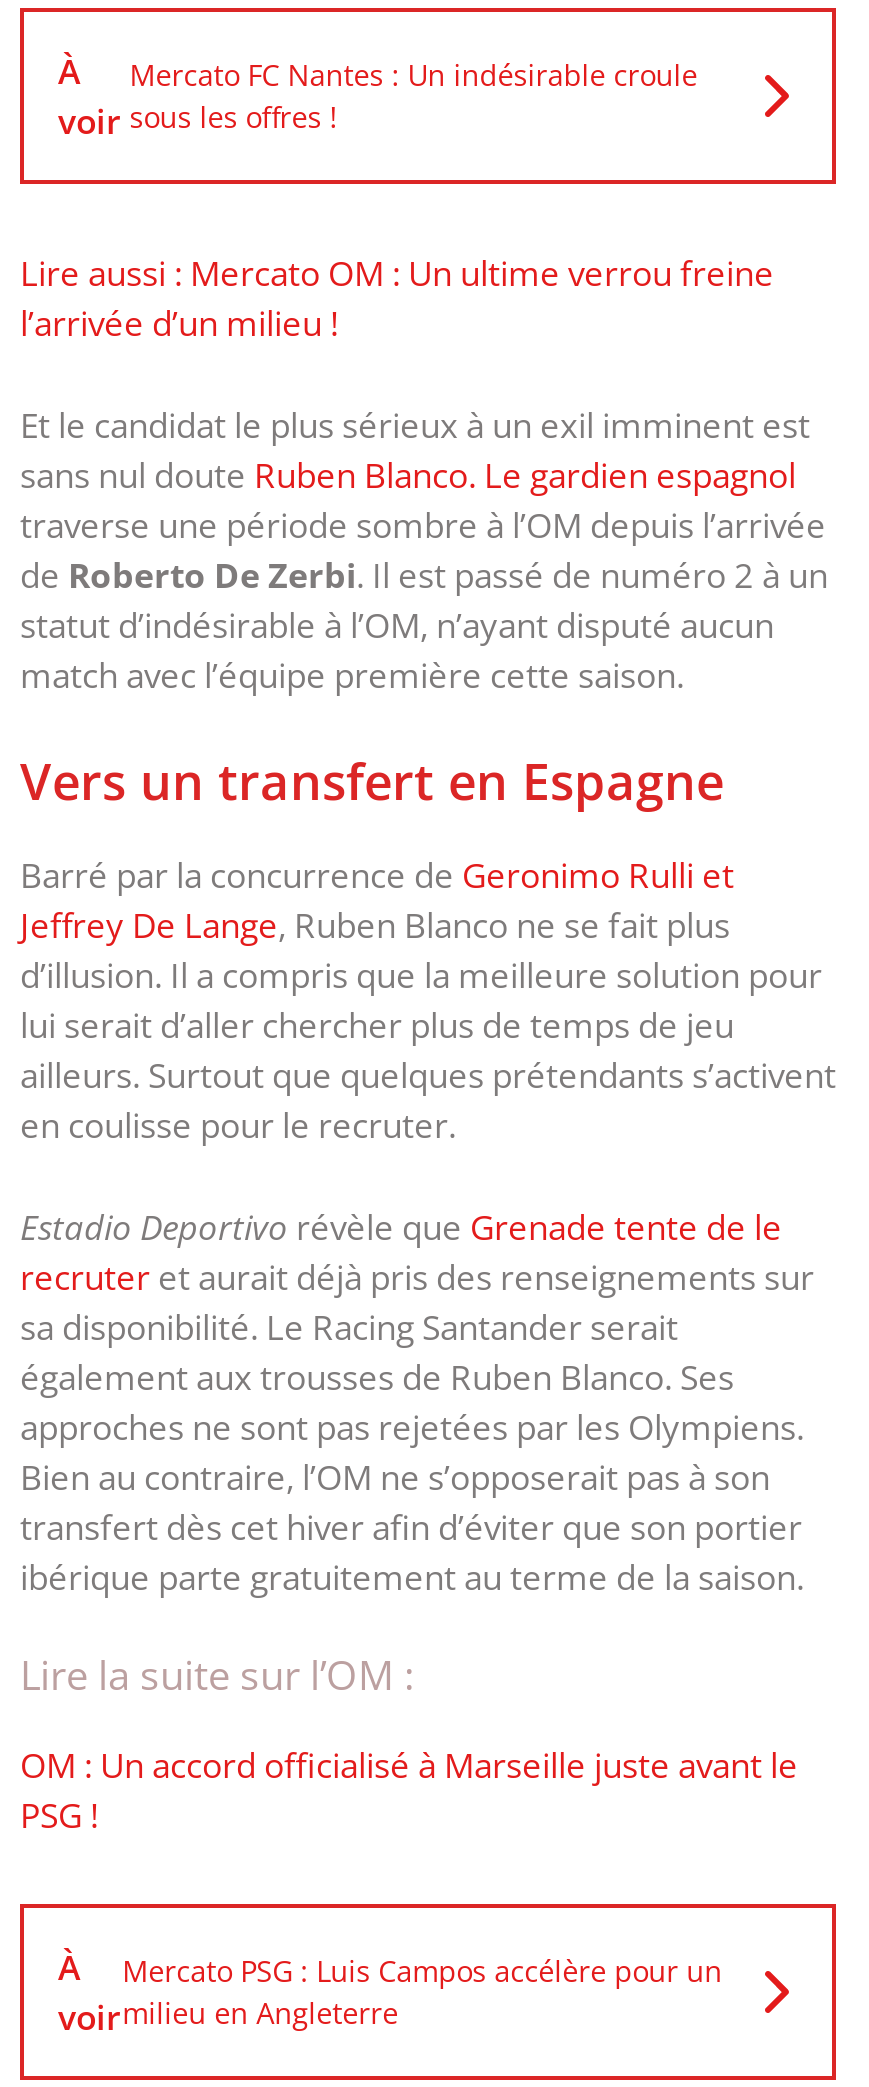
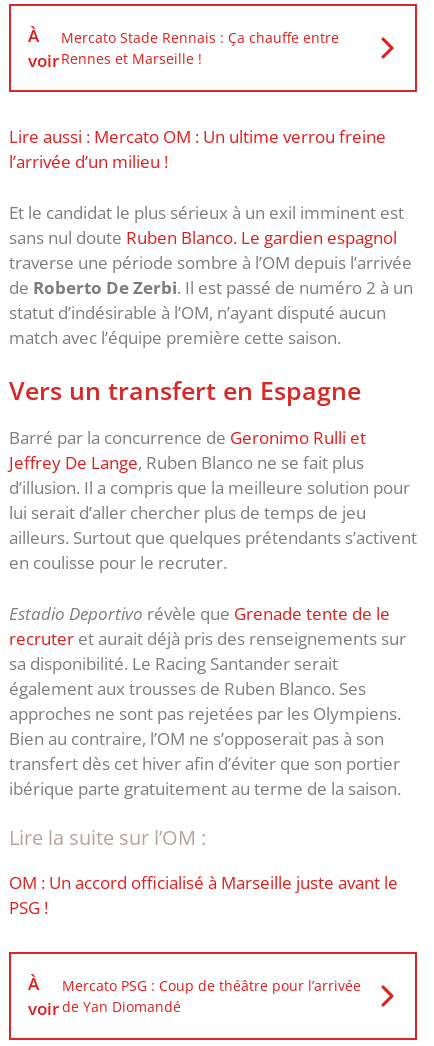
[129,57,697,137] Mercato FC Nantes : Un indésirable croule | sous les offres ! -> [61,28,339,68] Mercato Stade Rennais : Ça chauffe entre | Rennes et Marseille !
[122,1953,722,2033] Mercato PSG : Luis Campos accélère pour un | milieu en Angleterre -> [62,976,361,1016] Mercato PSG : Coup de théâtre pour l’arrivée | de Yan Diomandé

